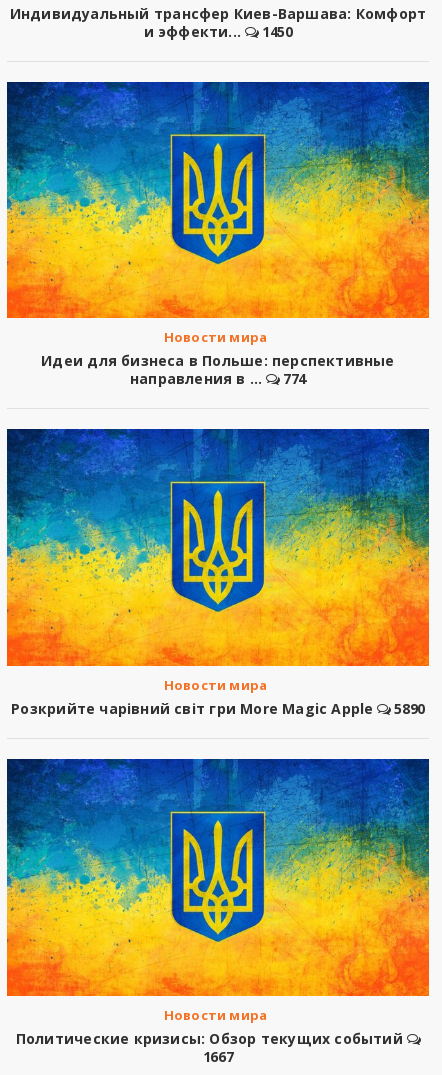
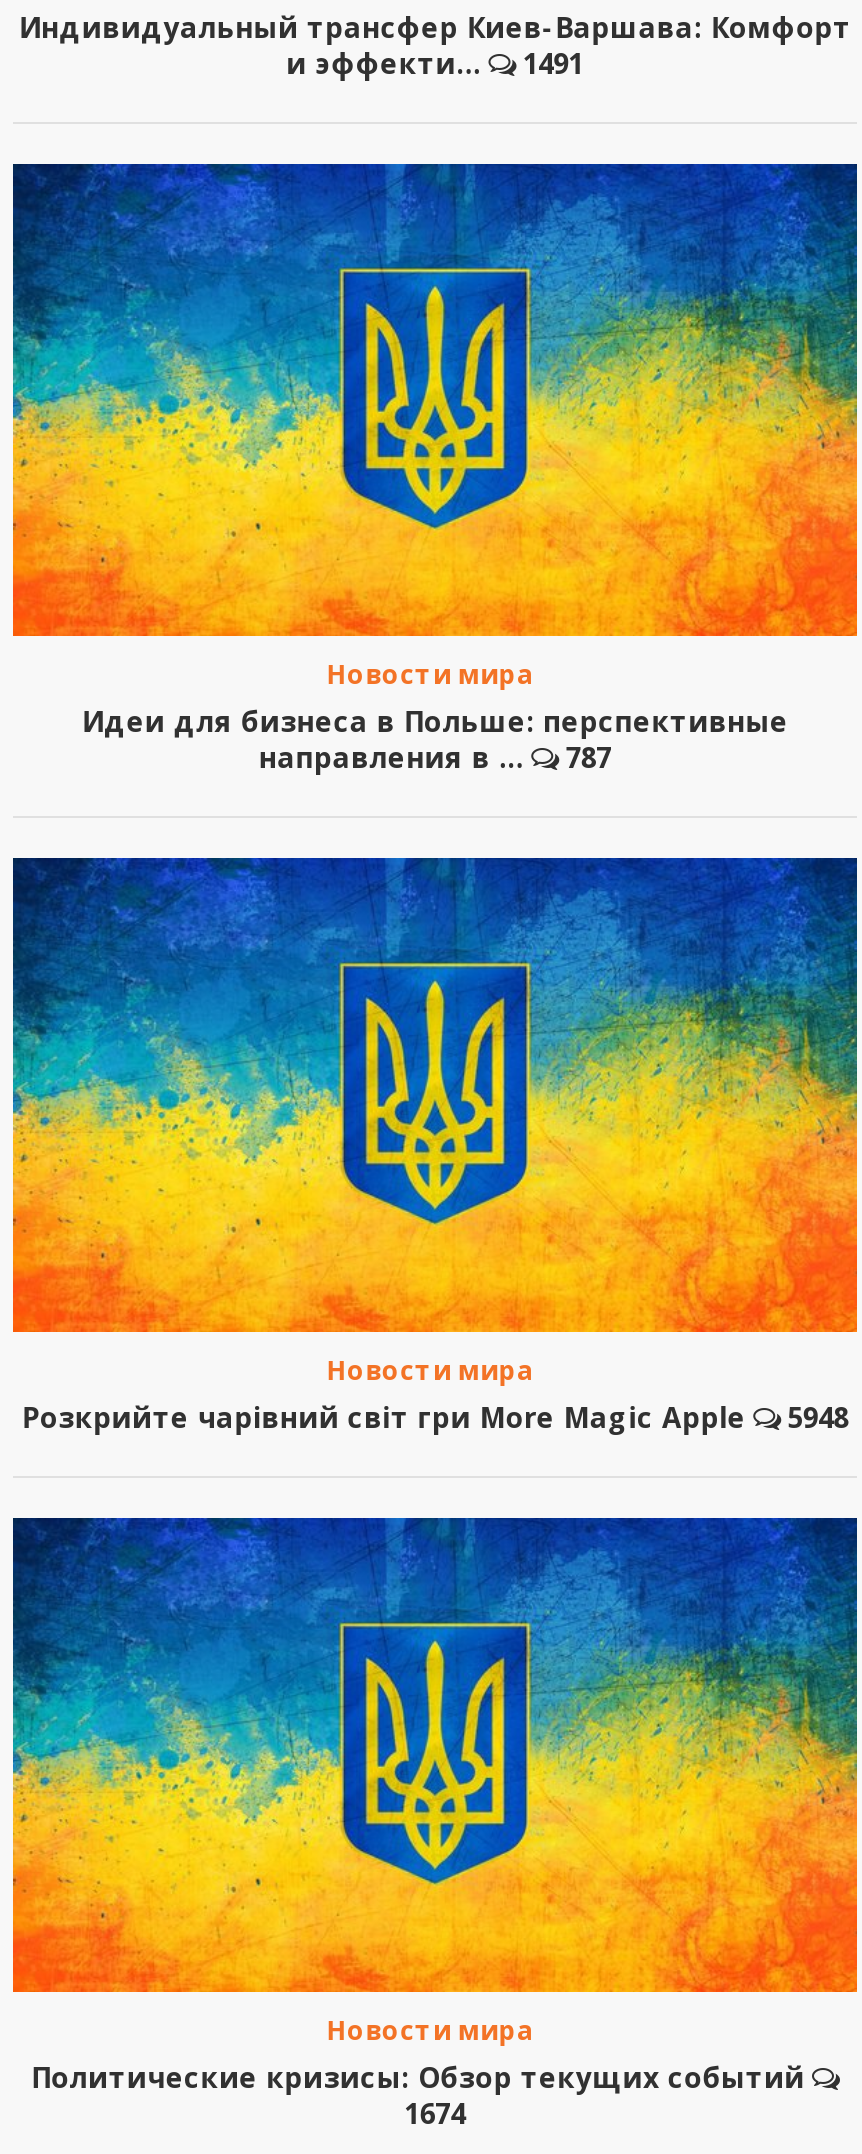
[144,22,292,41] и эффекти... 1450 -> [286,43,584,81] и эффекти... 1491
[130,369,306,388] направления в ... 774 -> [259,739,611,777] направления в ... 787
[11,699,425,718] Розкрийте чарівний світ гри More Magic Apple 5890 -> [21,1398,848,1436] Розкрийте чарівний світ гри More Magic Apple 5948
[203,1047,233,1066] 1667 -> [405,2094,465,2132] 1674

